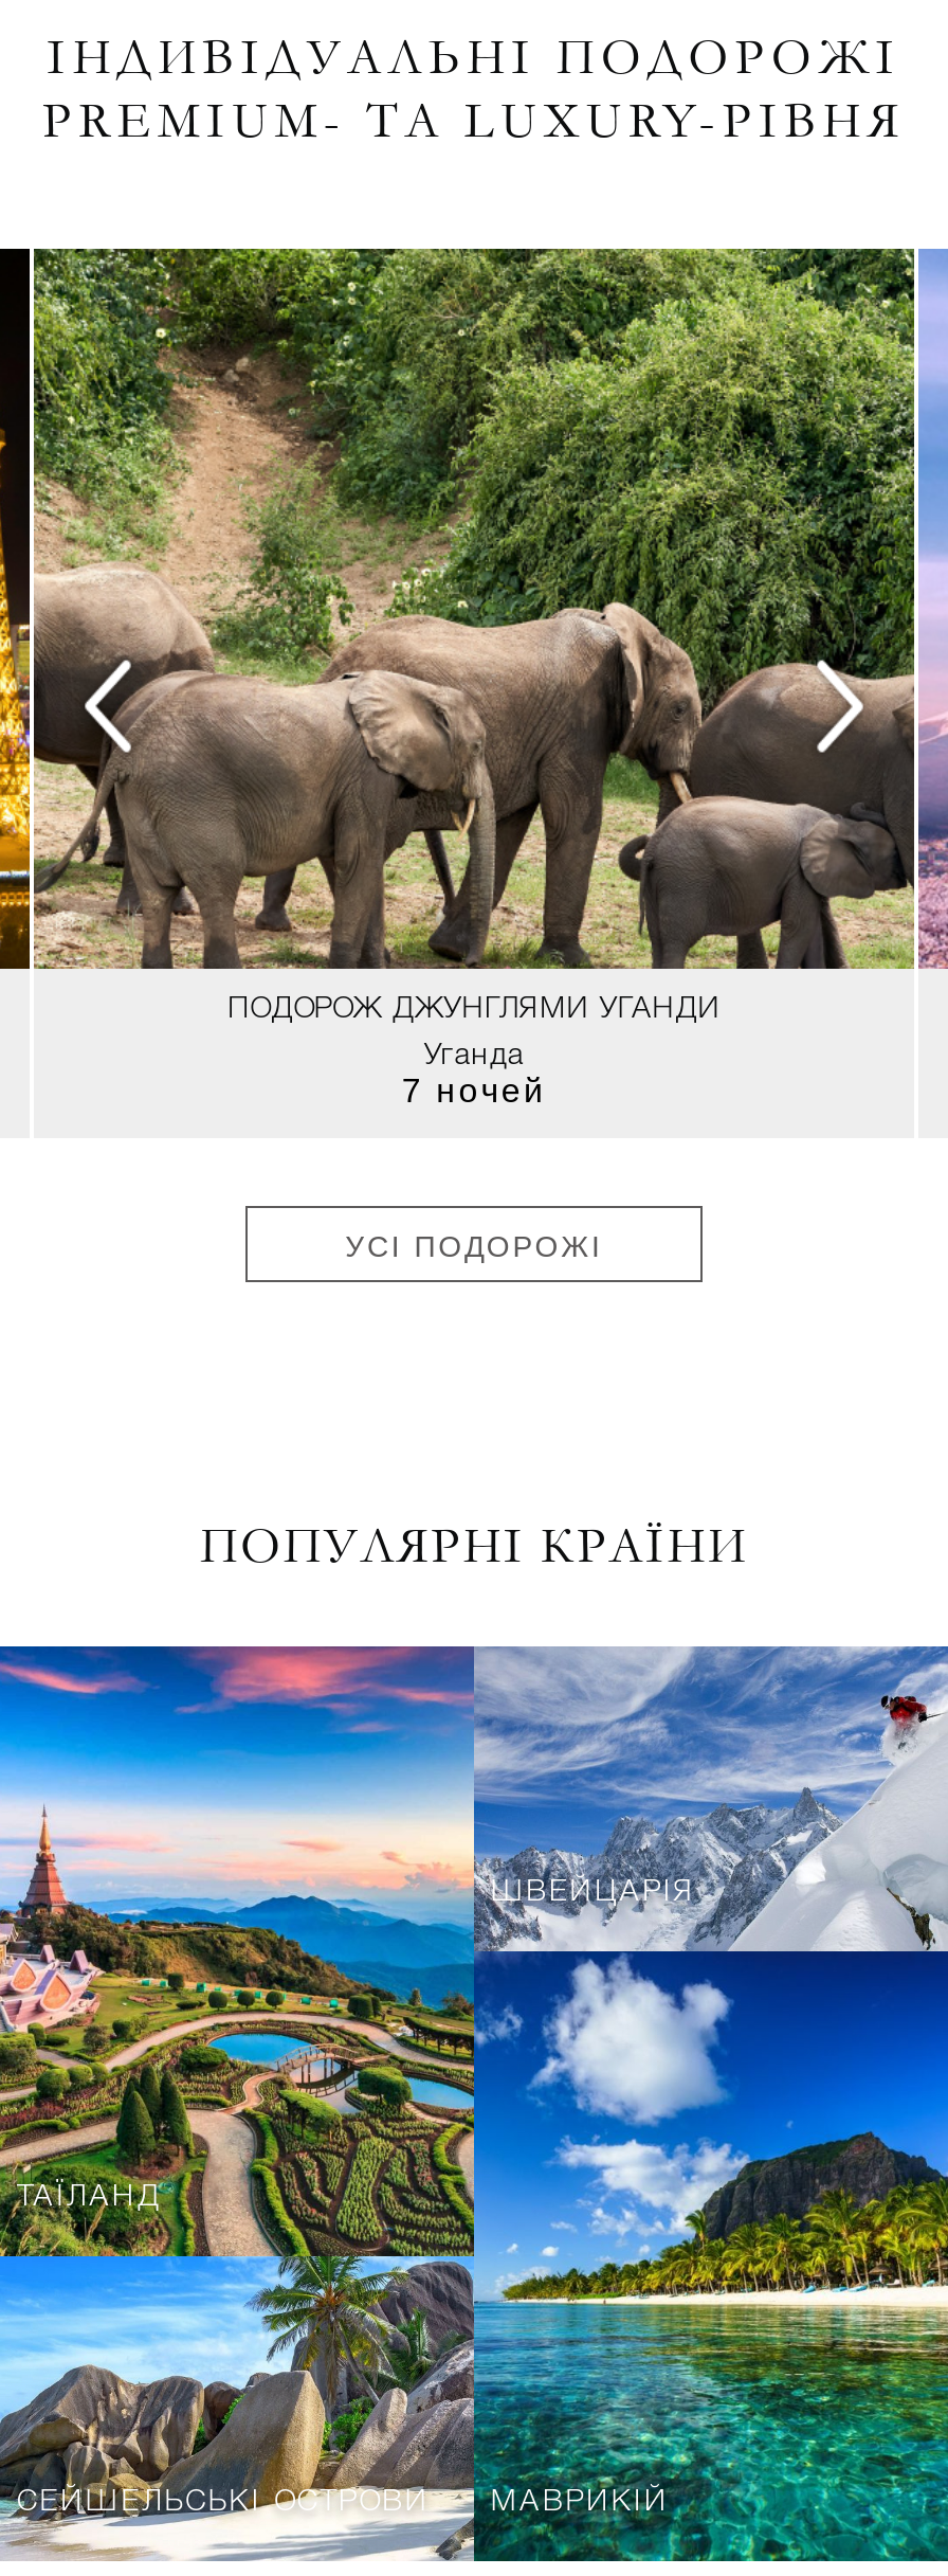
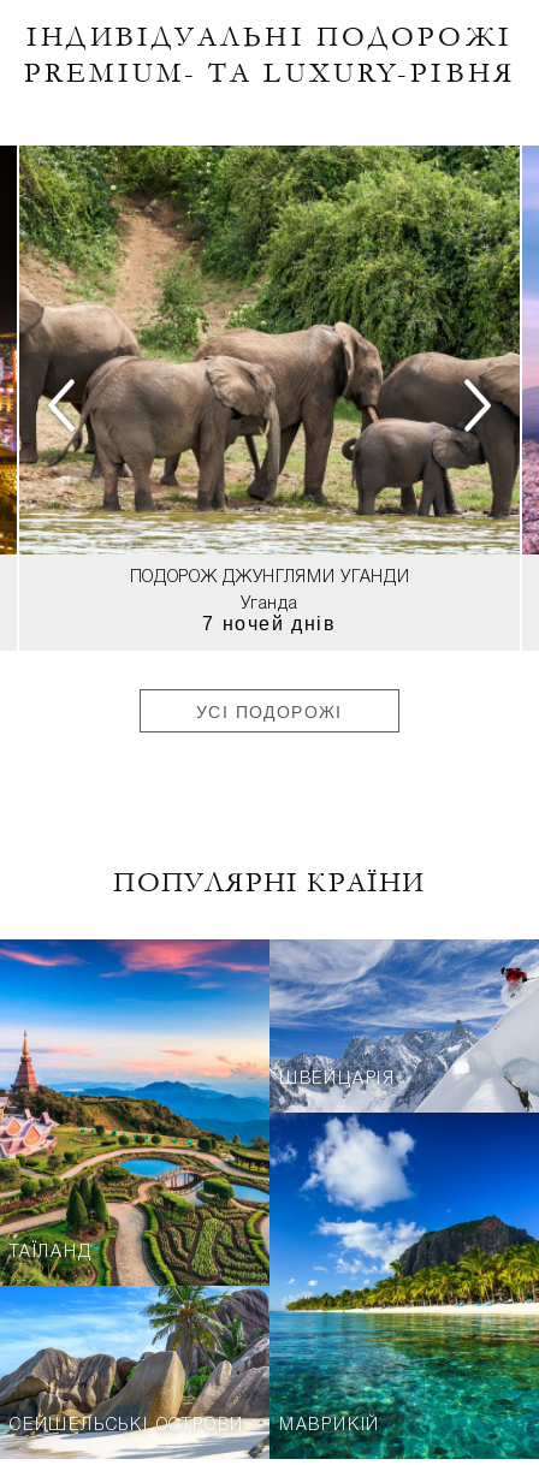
[6,249,942,971] [image] -> [4,146,535,554] [image]
[402,1073,546,1109] 7 ночей -> [203,613,336,634] 7 ночей днів

